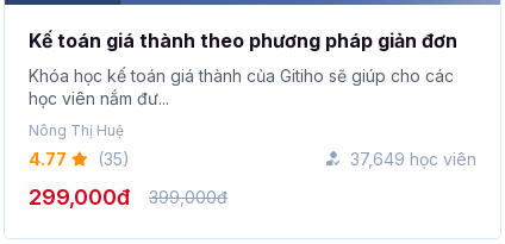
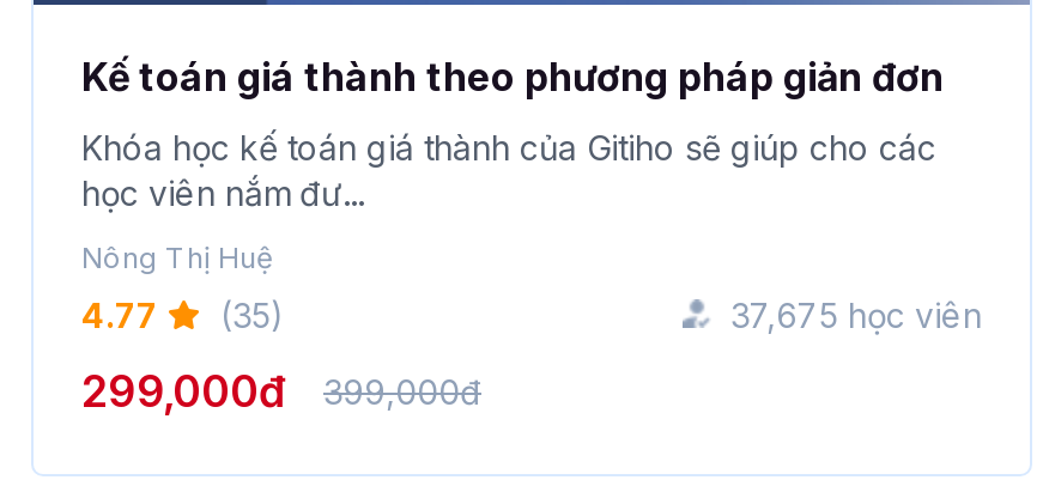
[350,149,476,169] 37,649 học viên -> [730,294,982,335] 37,675 học viên

